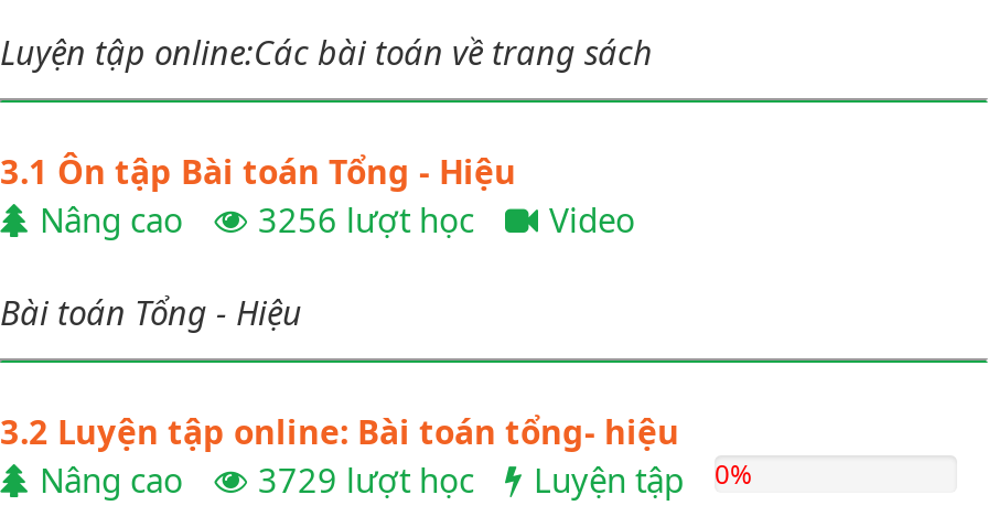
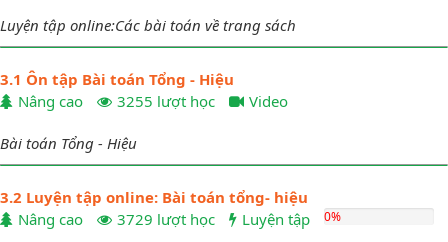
[40,197,635,241] Nâng cao 3256 lượt học Video -> [18,91,288,111] Nâng cao 3255 lượt học Video

